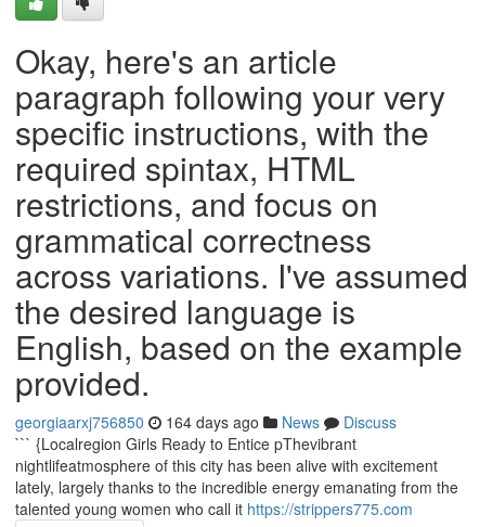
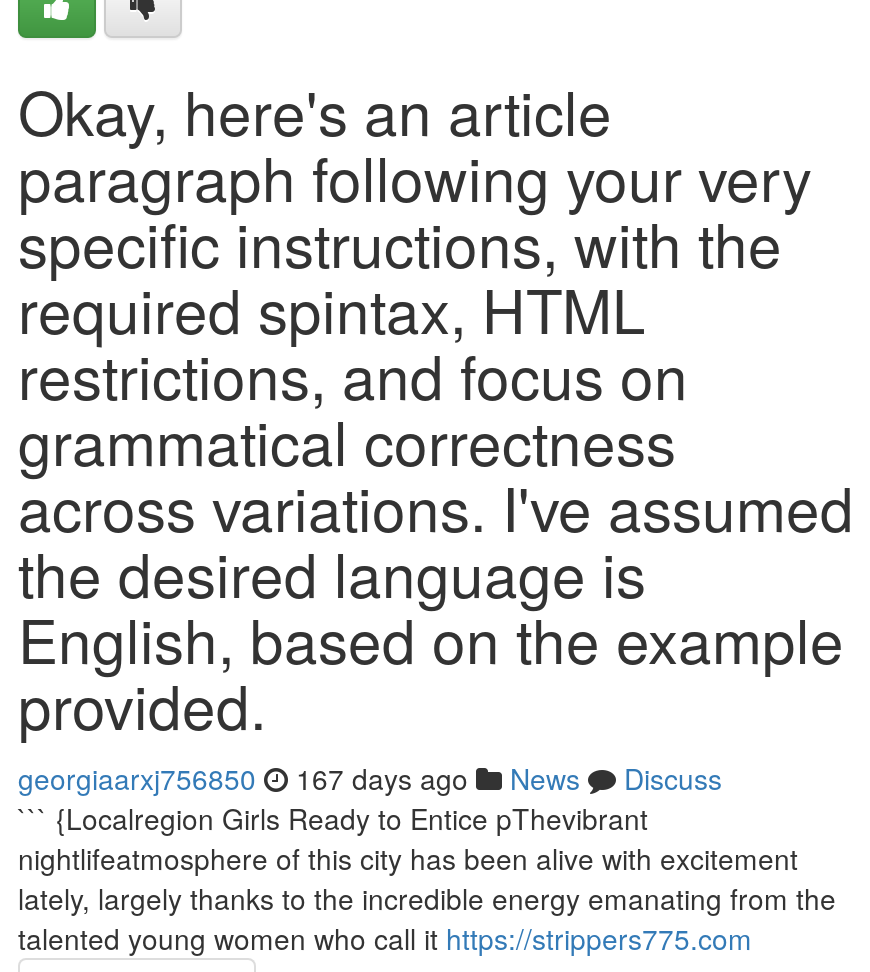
[15,411,397,433] georgiaarxj756850 164 days ago News Discuss -> [18,758,722,798] georgiaarxj756850 167 days ago News Discuss

